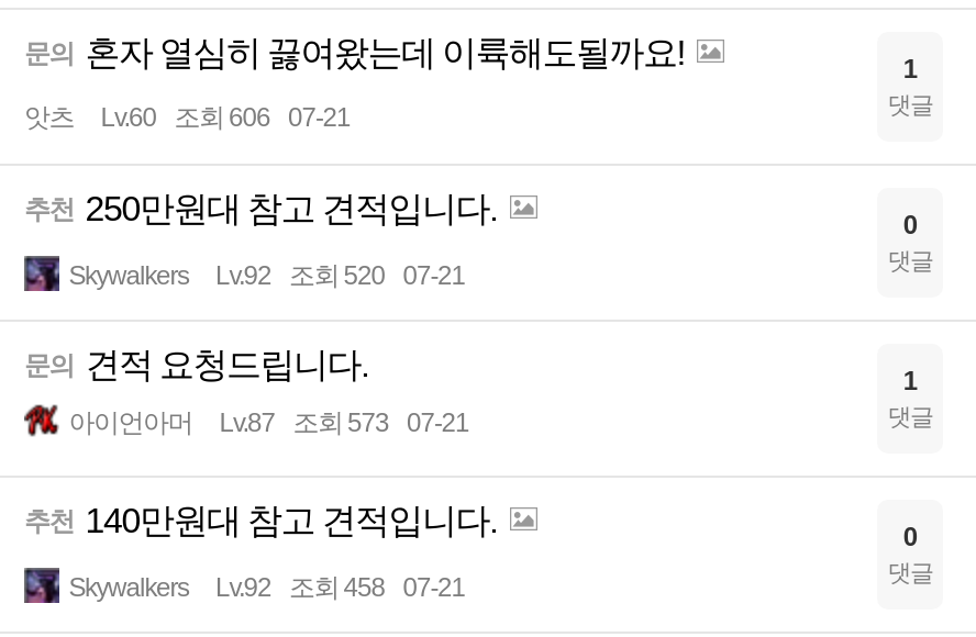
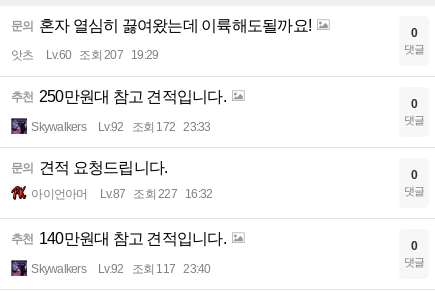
[903,53,917,84] 1 -> [411,26,417,40] 0
[24,101,350,132] 앗츠 Lv.60 조회 606 07-21 -> [11,48,158,62] 앗츠 Lv.60 조회 207 19:29
[69,260,465,290] Skywalkers Lv.92 조회 520 07-21 -> [31,120,210,134] Skywalkers Lv.92 조회 172 23:33
[903,365,917,396] 1 -> [411,168,417,182] 0
[69,407,469,438] 아이언아머 Lv.87 조회 573 07-21 -> [31,187,212,201] 아이언아머 Lv.87 조회 227 16:32
[69,572,465,602] Skywalkers Lv.92 조회 458 07-21 -> [31,262,210,276] Skywalkers Lv.92 조회 117 23:40

